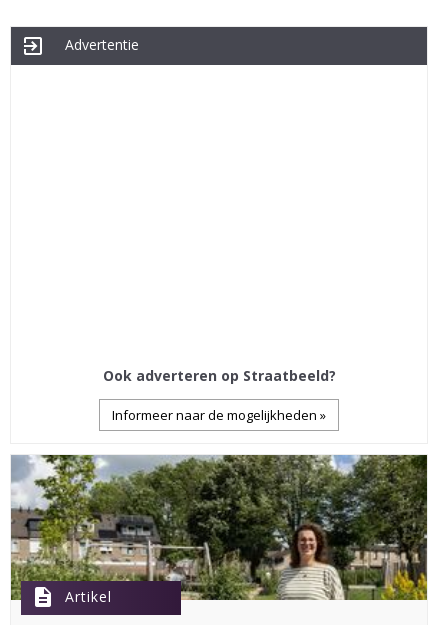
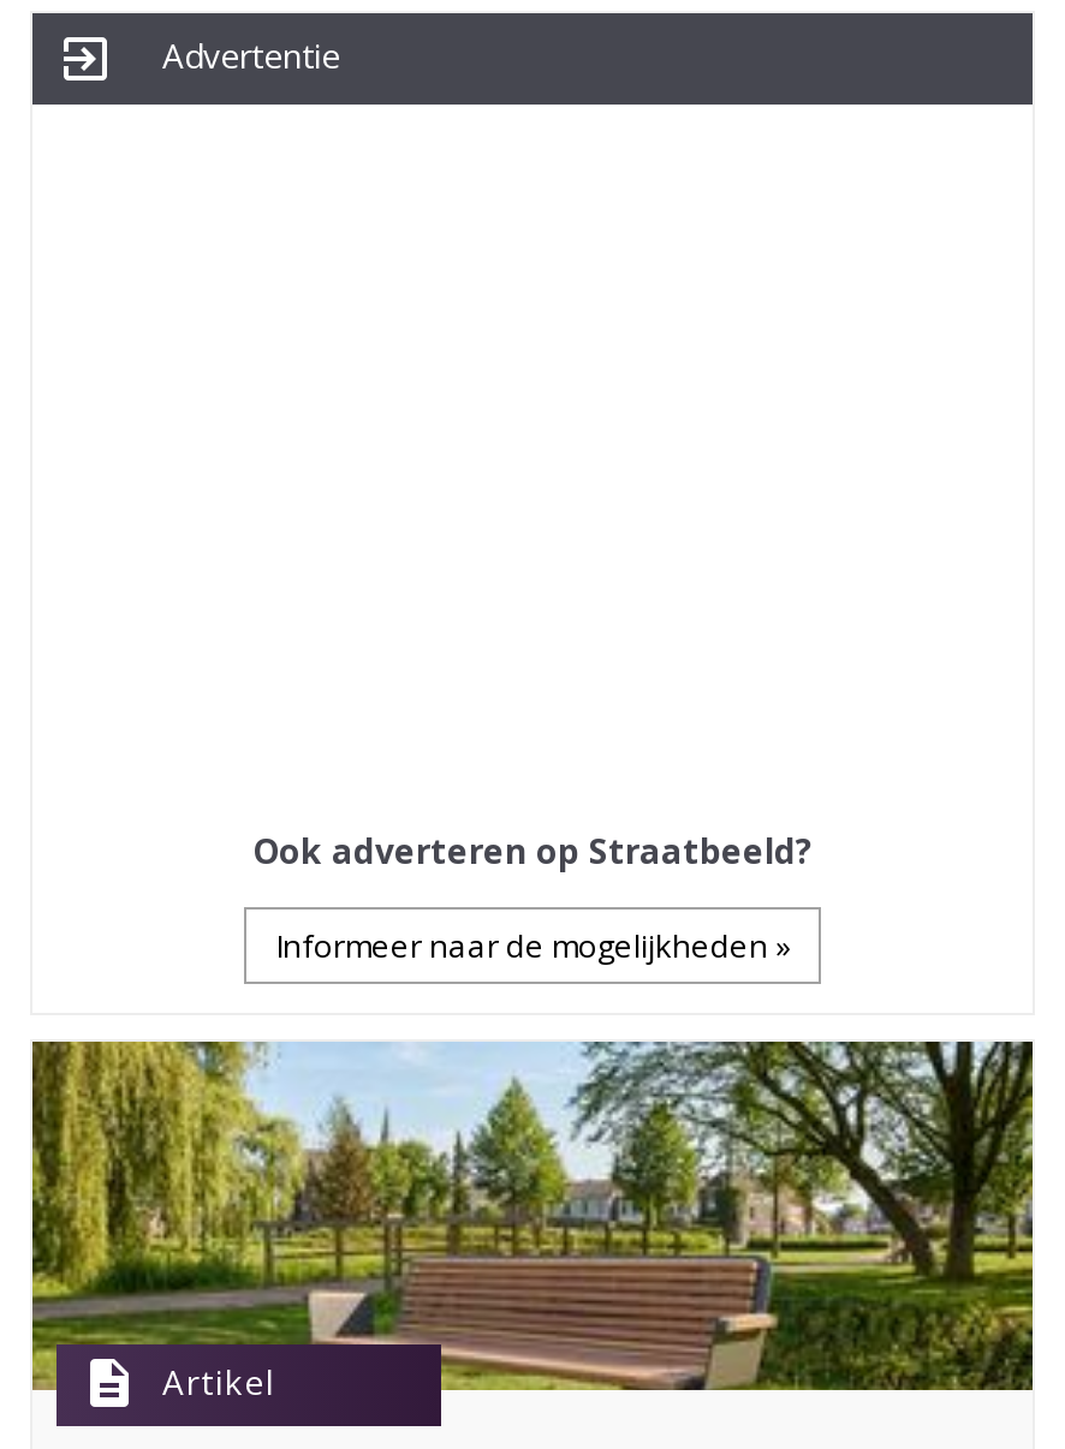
[10,454,428,601] [image] -> [30,1039,1035,1393] [image]

